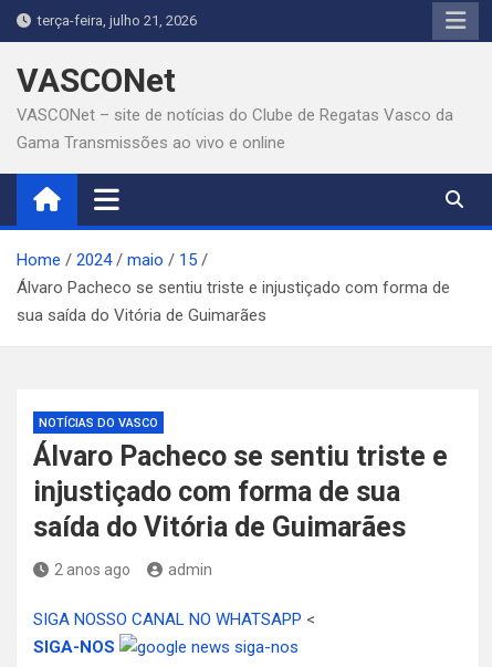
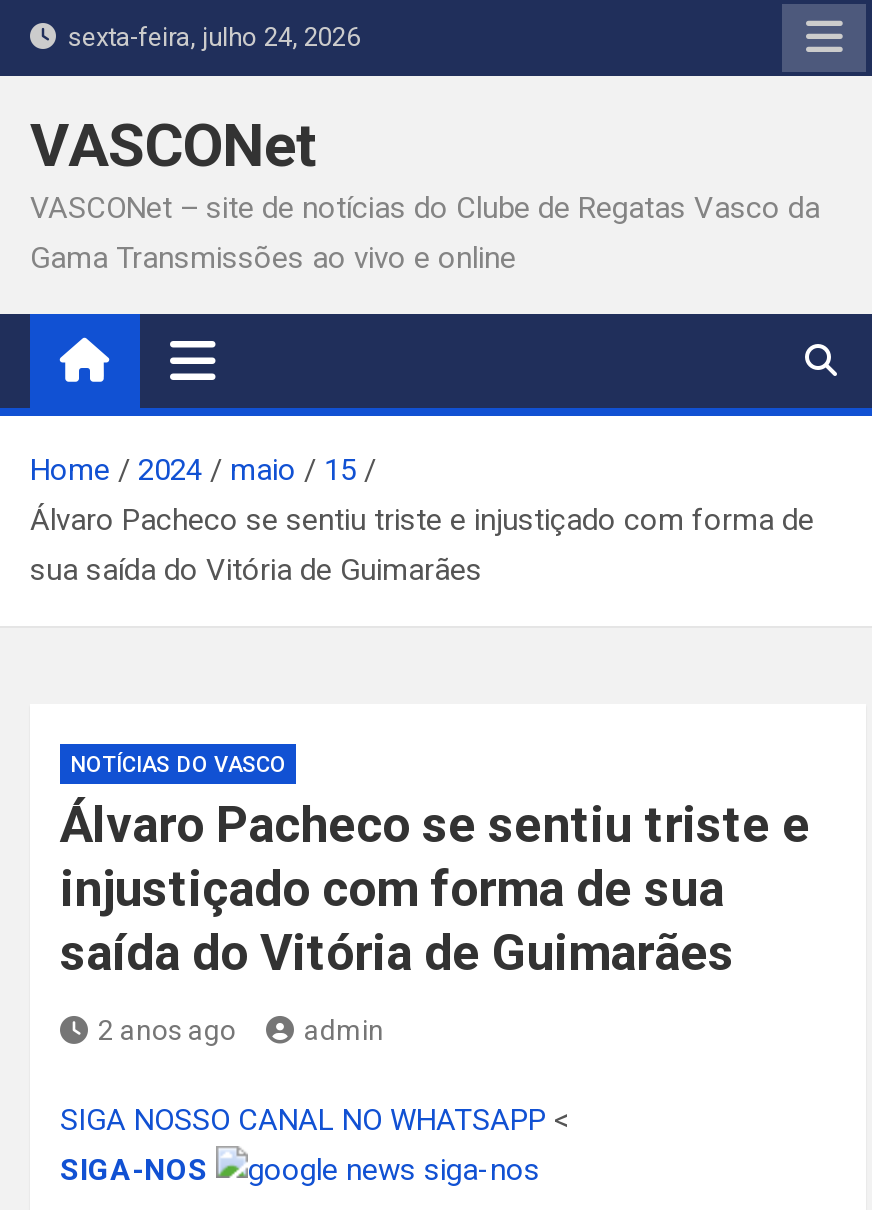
[31,12,197,29] terça-feira, julho 21, 2026 -> [56,22,360,52] sexta-feira, julho 24, 2026

